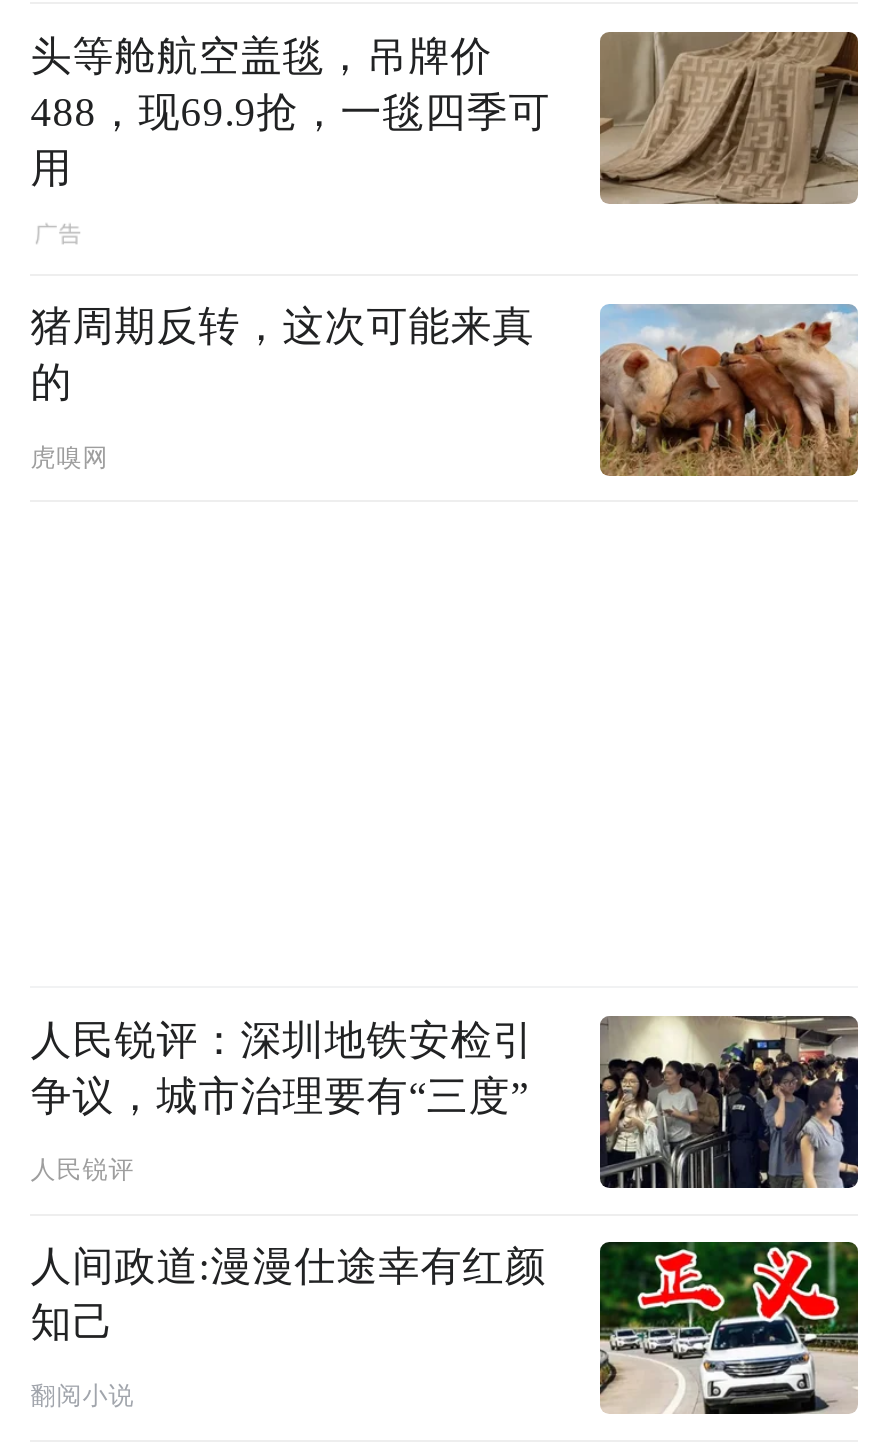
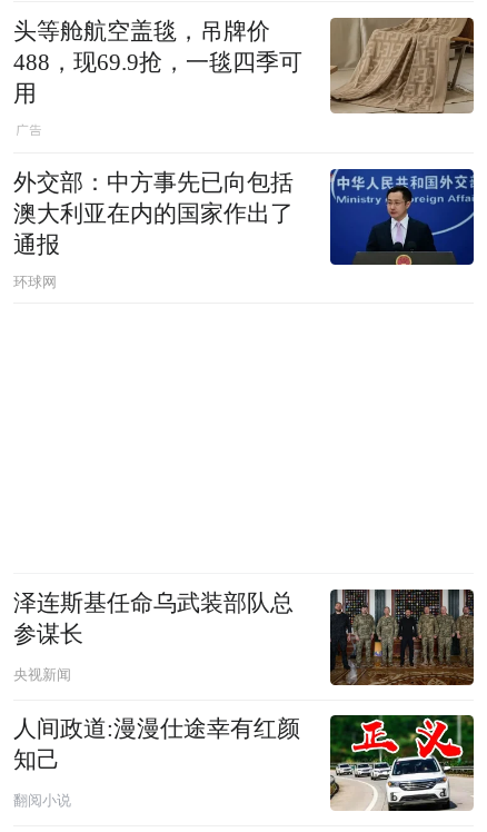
[30,303,860,477] [image] | 猪周期反转，这次可能来真 | 的 -> [14,168,475,266] [image] | 外交部：中方事先已向包括 | 澳大利亚在内的国家作出了 | 通报
[30,443,108,471] 虎嗅网 -> [14,275,57,290] 环球网
[30,1015,860,1189] [image] | 人民锐评：深圳地铁安检引 | 争议，城市治理要有“三度” -> [14,588,474,686] [image] | 泽连斯基任命乌武装部队总 | 参谋长
[30,1156,134,1184] 人民锐评 -> [14,667,71,683] 央视新闻

